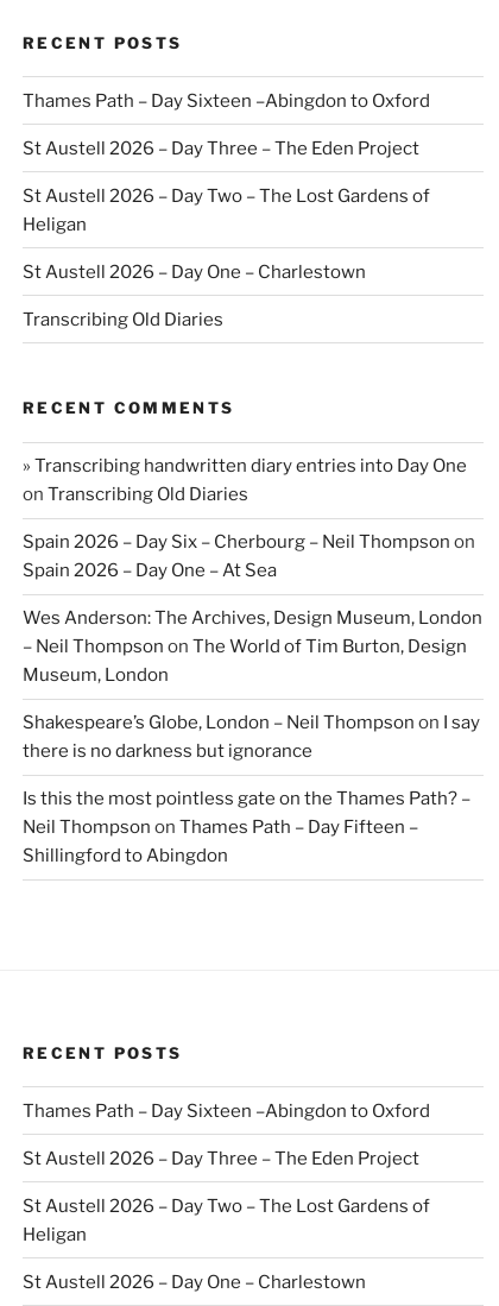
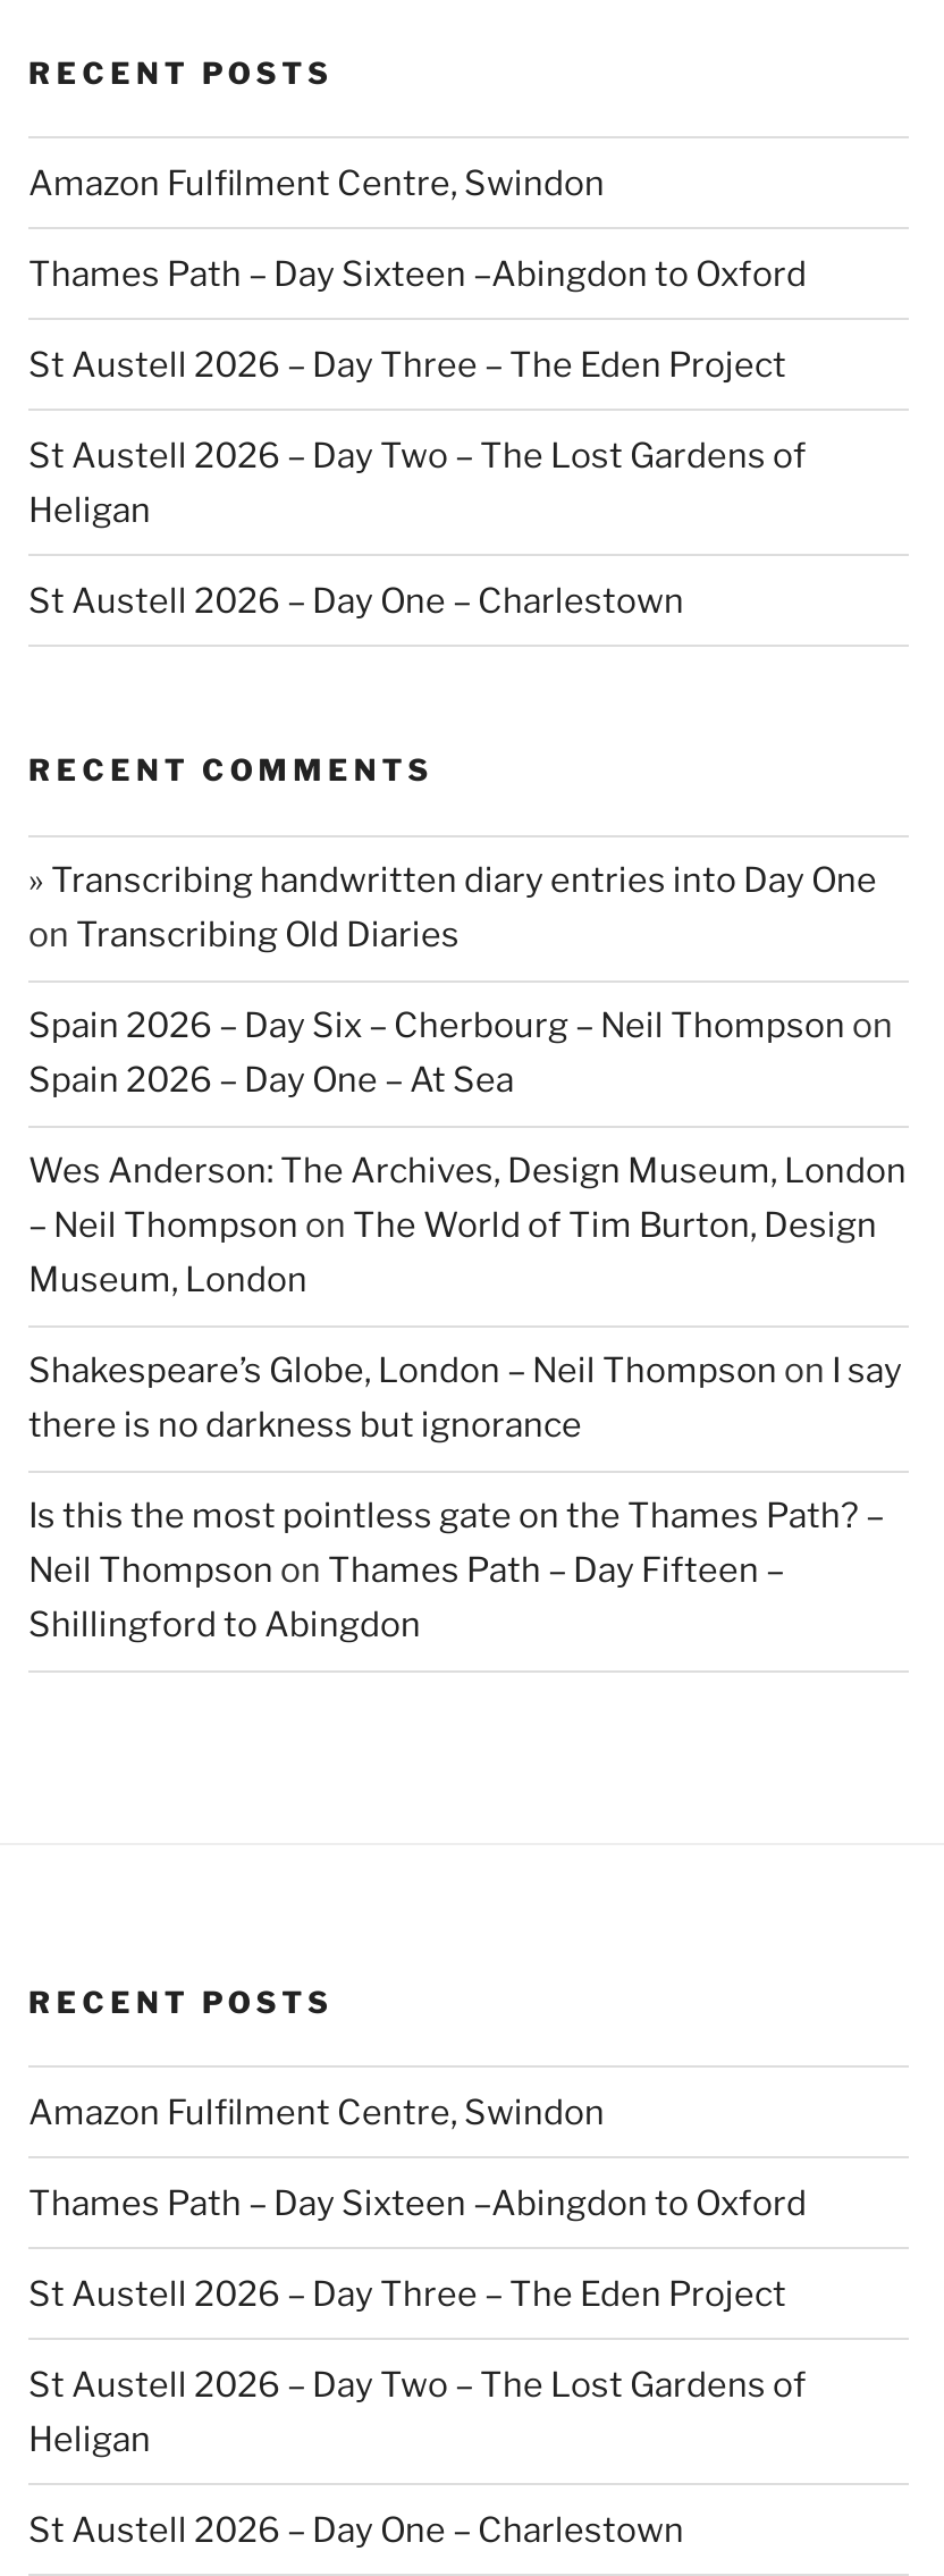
none -> [28,163,605,203] Amazon Fulfilment Centre, Swindon
[23,308,223,330] Transcribing Old Diaries -> none
none -> [28,2092,605,2133] Amazon Fulfilment Centre, Swindon

